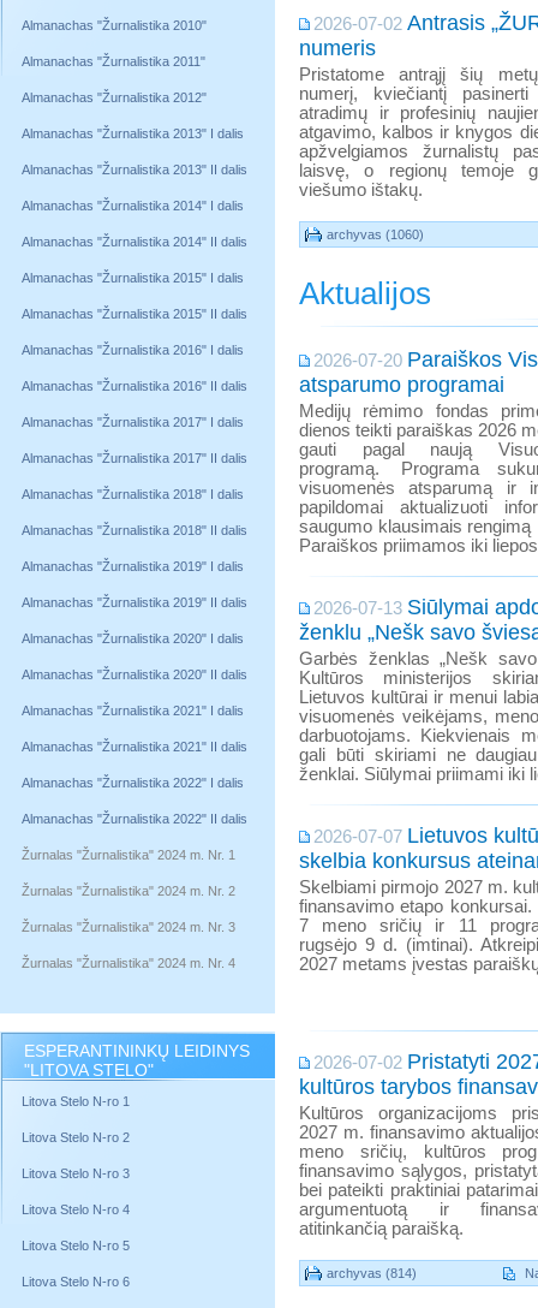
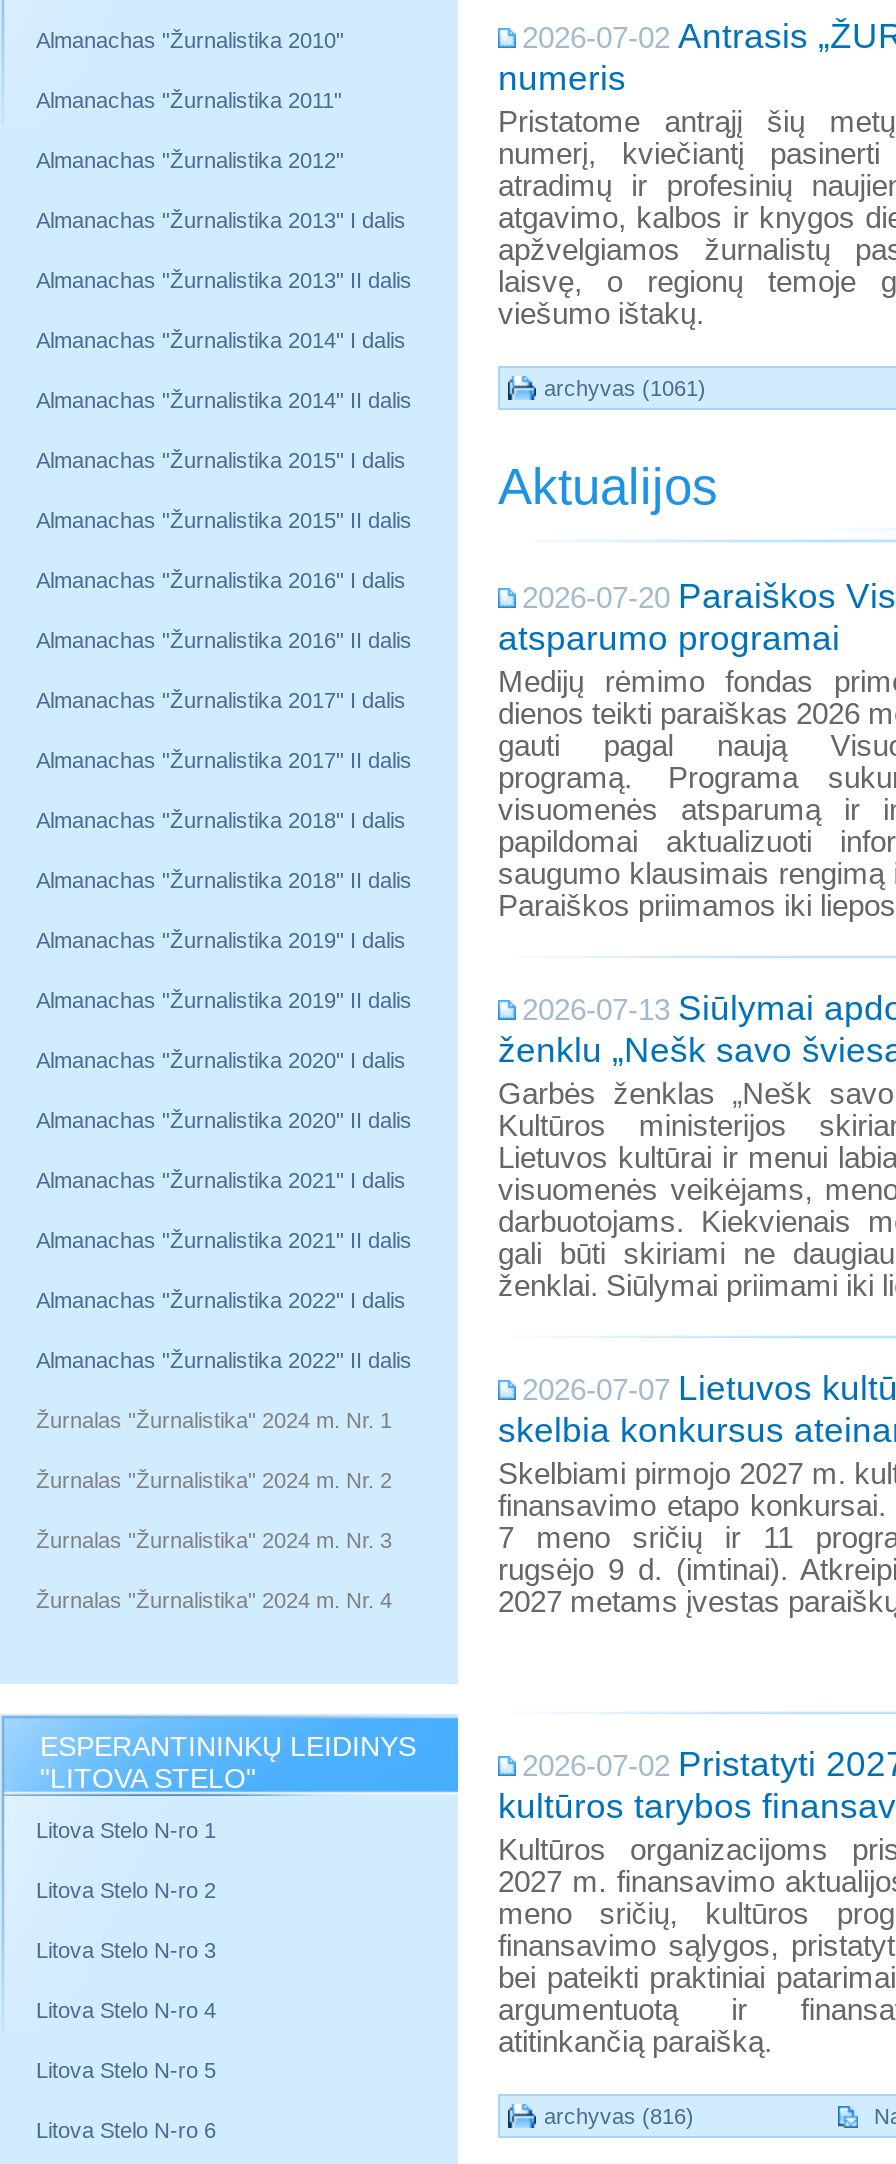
[327,227,424,242] archyvas (1060) -> [544,376,706,400] archyvas (1061)
[327,1266,417,1280] archyvas (814) -> [544,2104,694,2128] archyvas (816)

